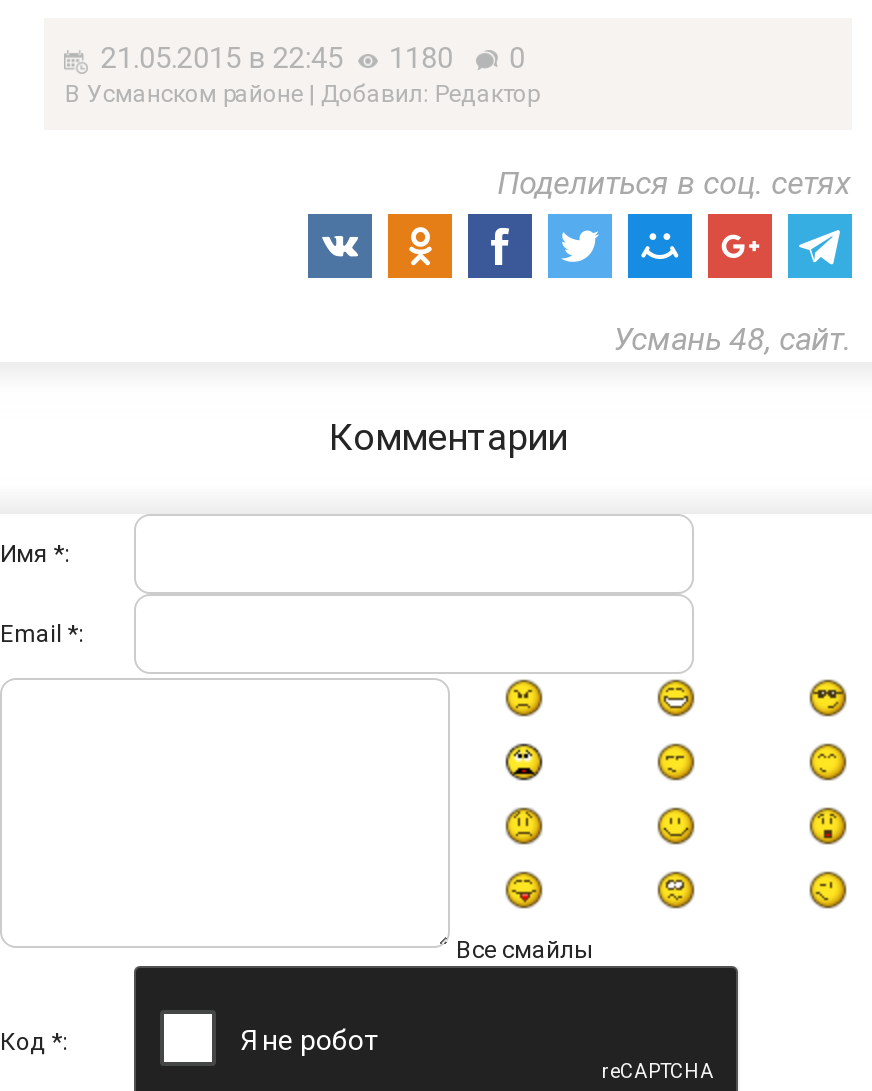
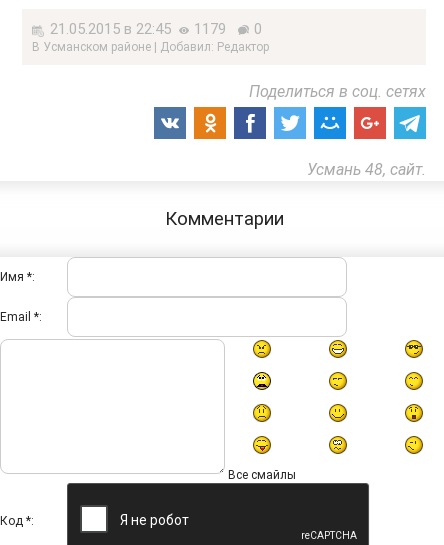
[101,41,525,77] 21.05.2015 в 22:45 1180 0 -> [50,20,262,38] 21.05.2015 в 22:45 1179 0

